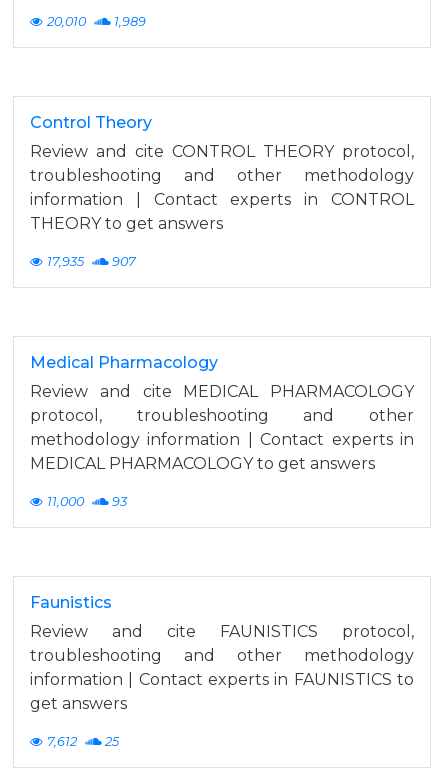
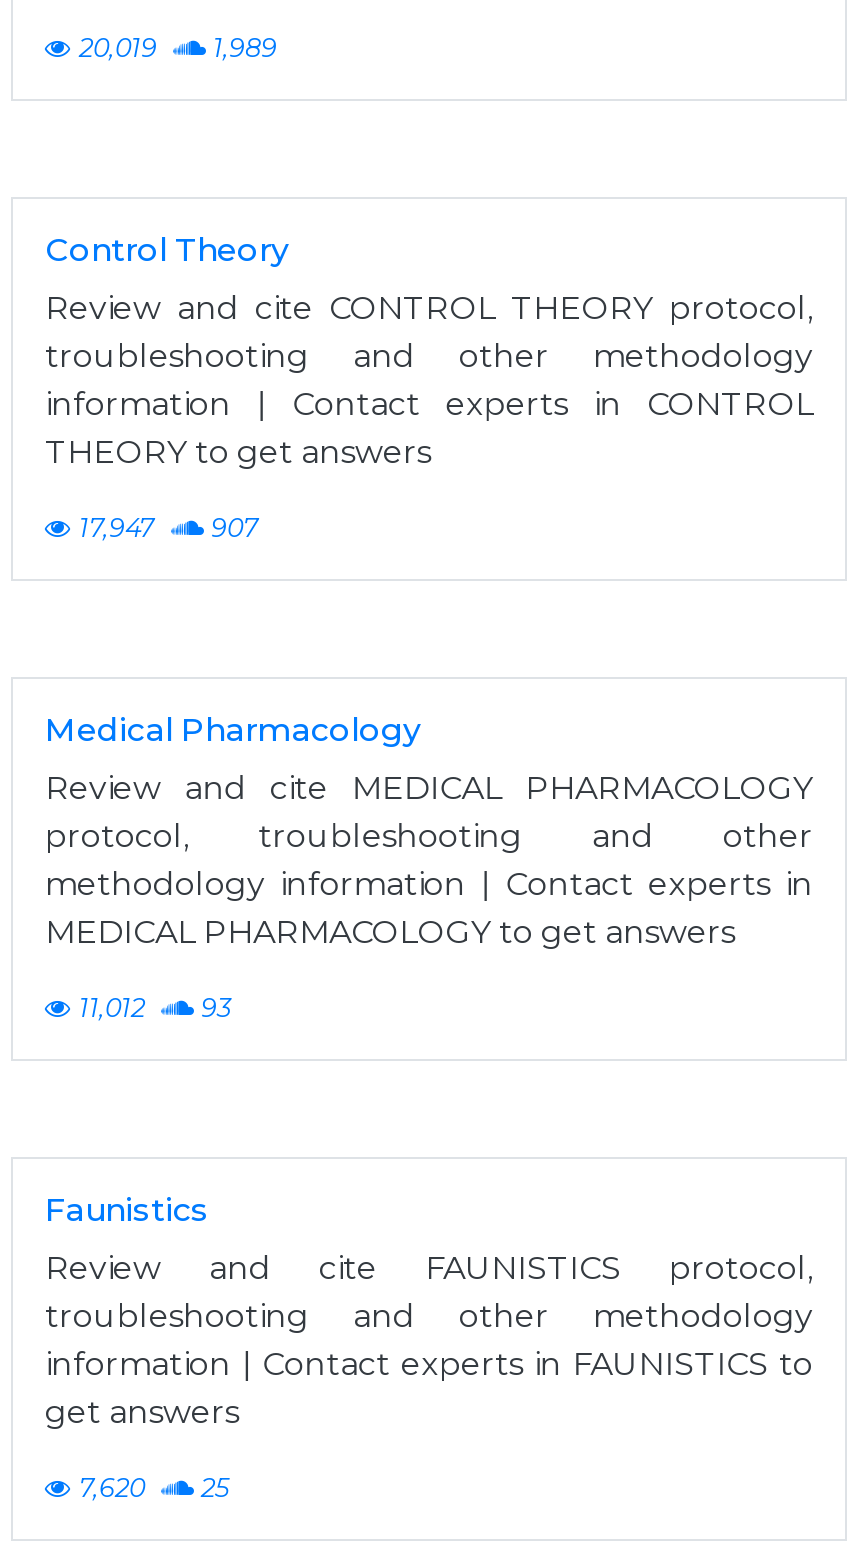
[47,14,146,29] 20,010 1,989 -> [79,32,277,62] 20,019 1,989
[47,254,136,269] 17,935 907 -> [79,512,259,542] 17,947 907
[47,494,127,509] 11,000 93 -> [79,992,231,1022] 11,012 93
[47,734,119,749] 7,612 25 -> [79,1472,229,1502] 7,620 25

